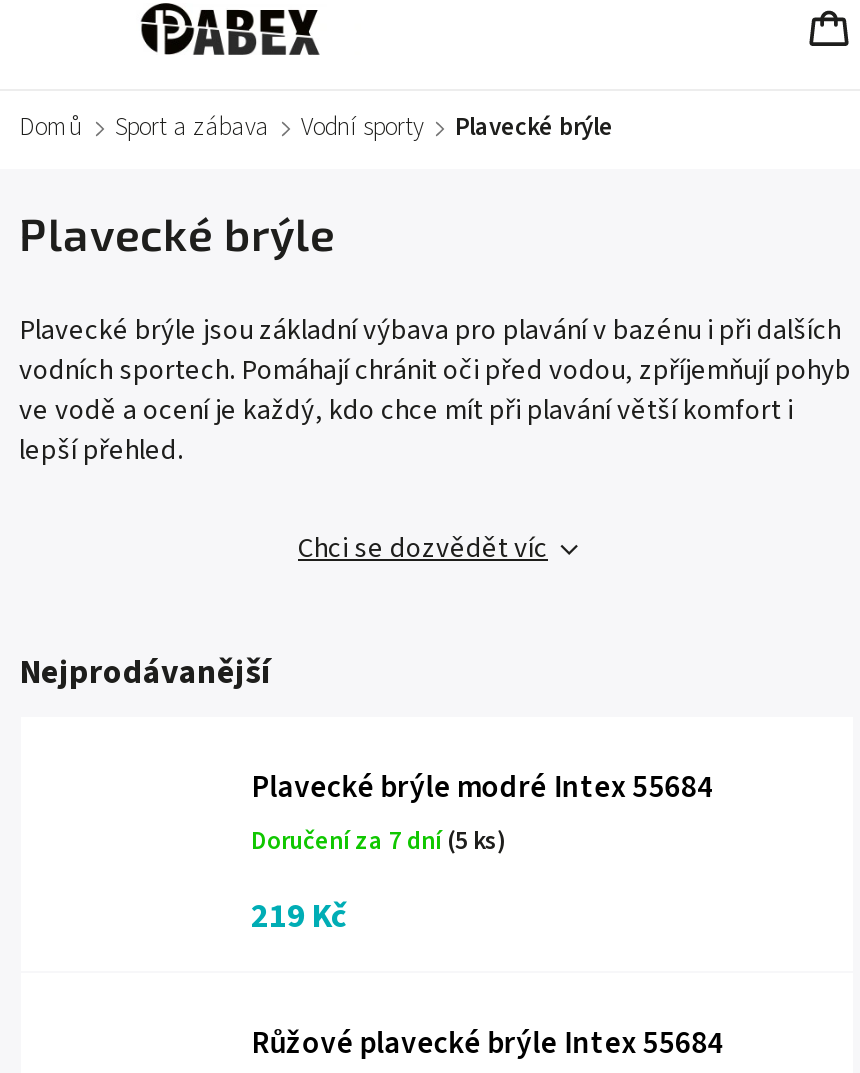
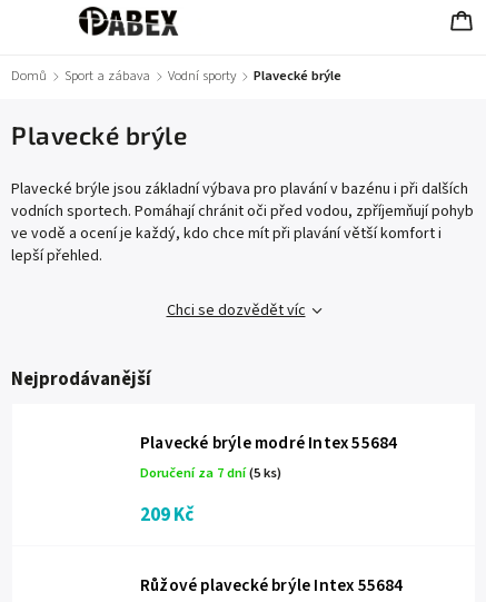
[251,893,347,941] 219 Kč -> [140,502,194,529] 209 Kč

